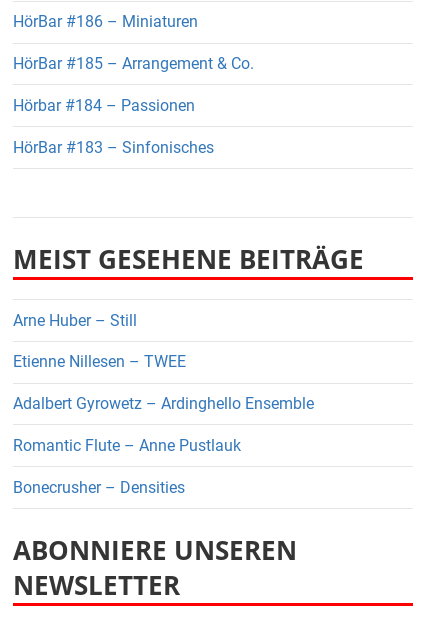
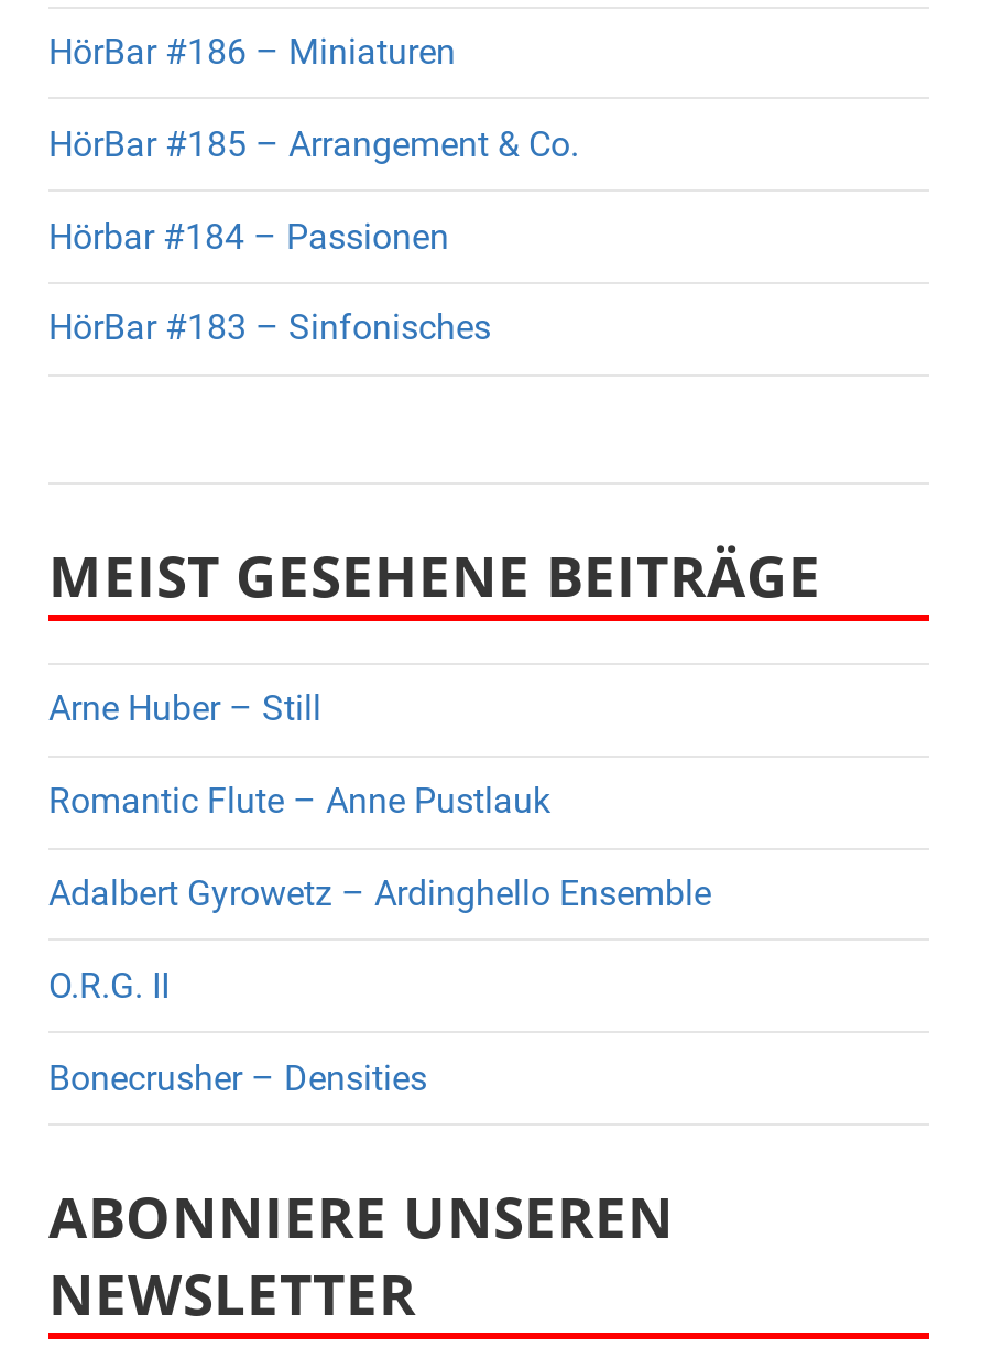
[13,352,186,371] Etienne Nillesen – TWEE -> none
none -> [48,965,170,1006] O.R.G. II
moved [13,436,241,455] -> [48,780,550,822]: Romantic Flute – Anne Pustlauk

